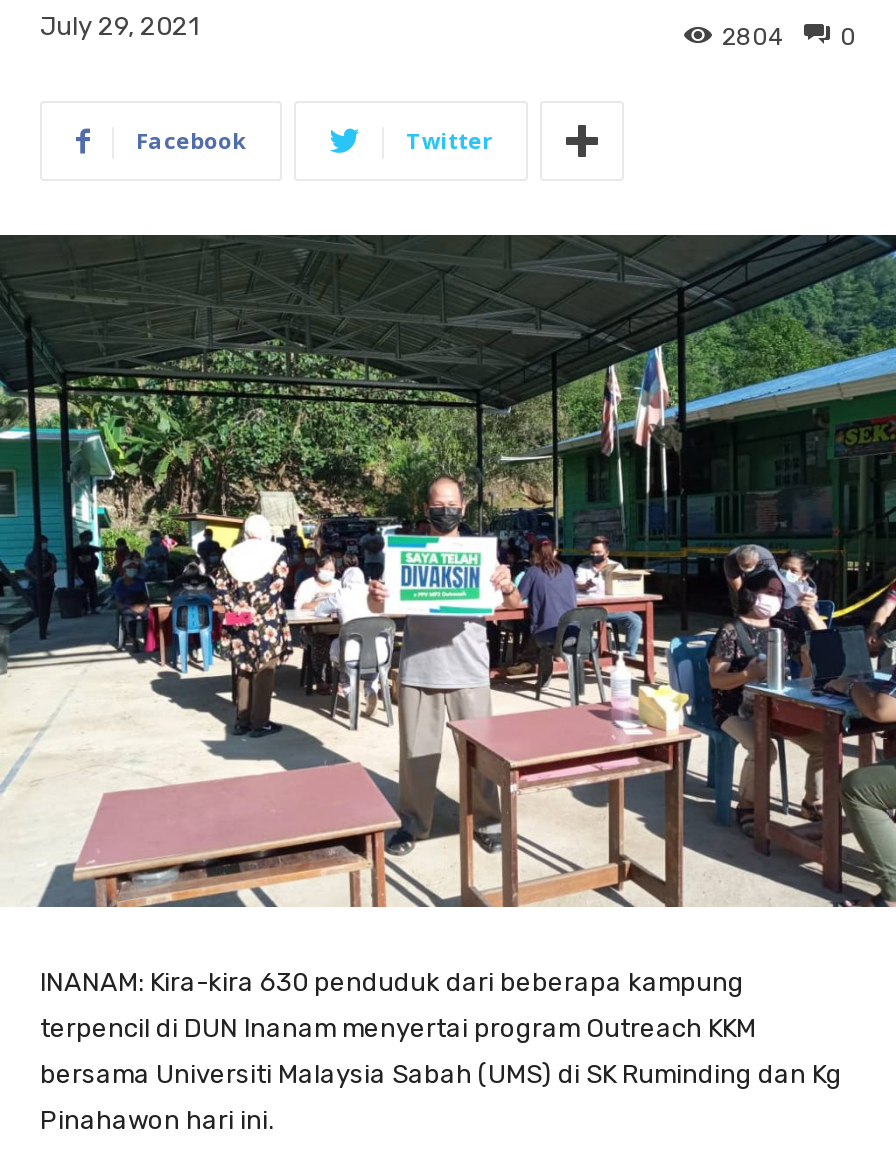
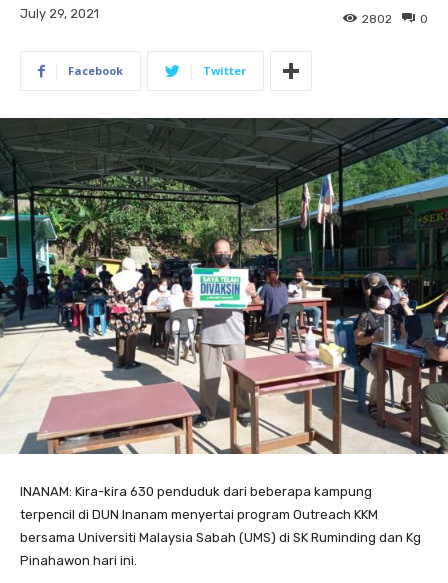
[722,23,784,51] 2804 -> [362,12,392,26] 2802

